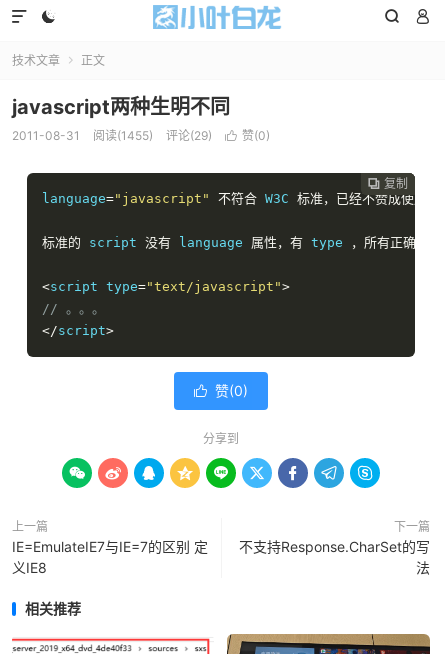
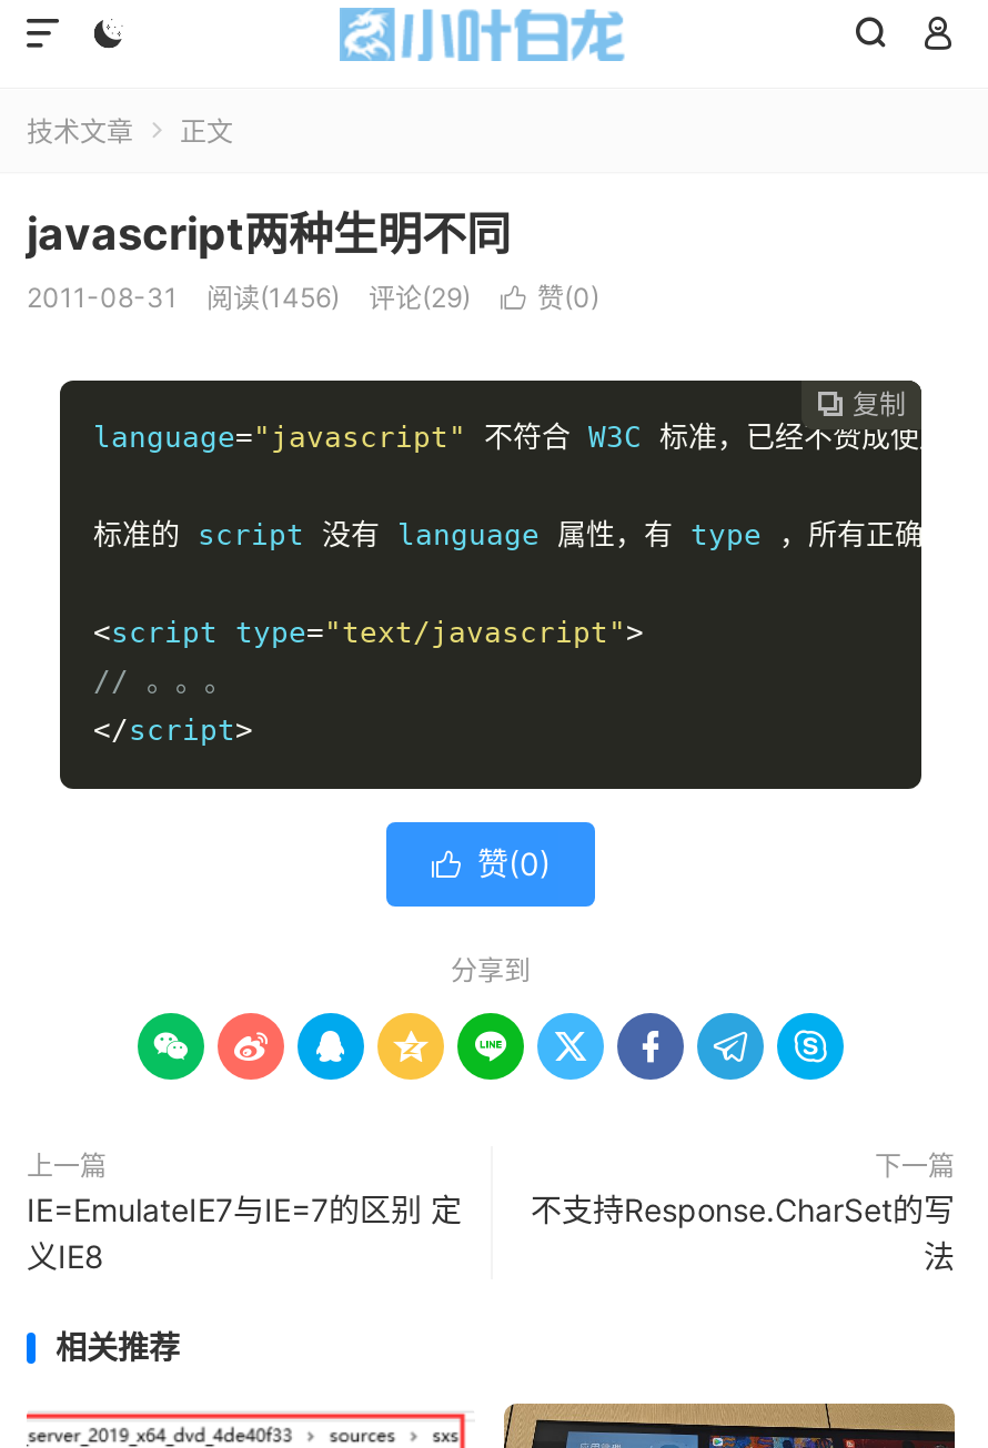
[93,128,153,143] 阅读(1455) -> [206,281,340,314] 阅读(1456)

